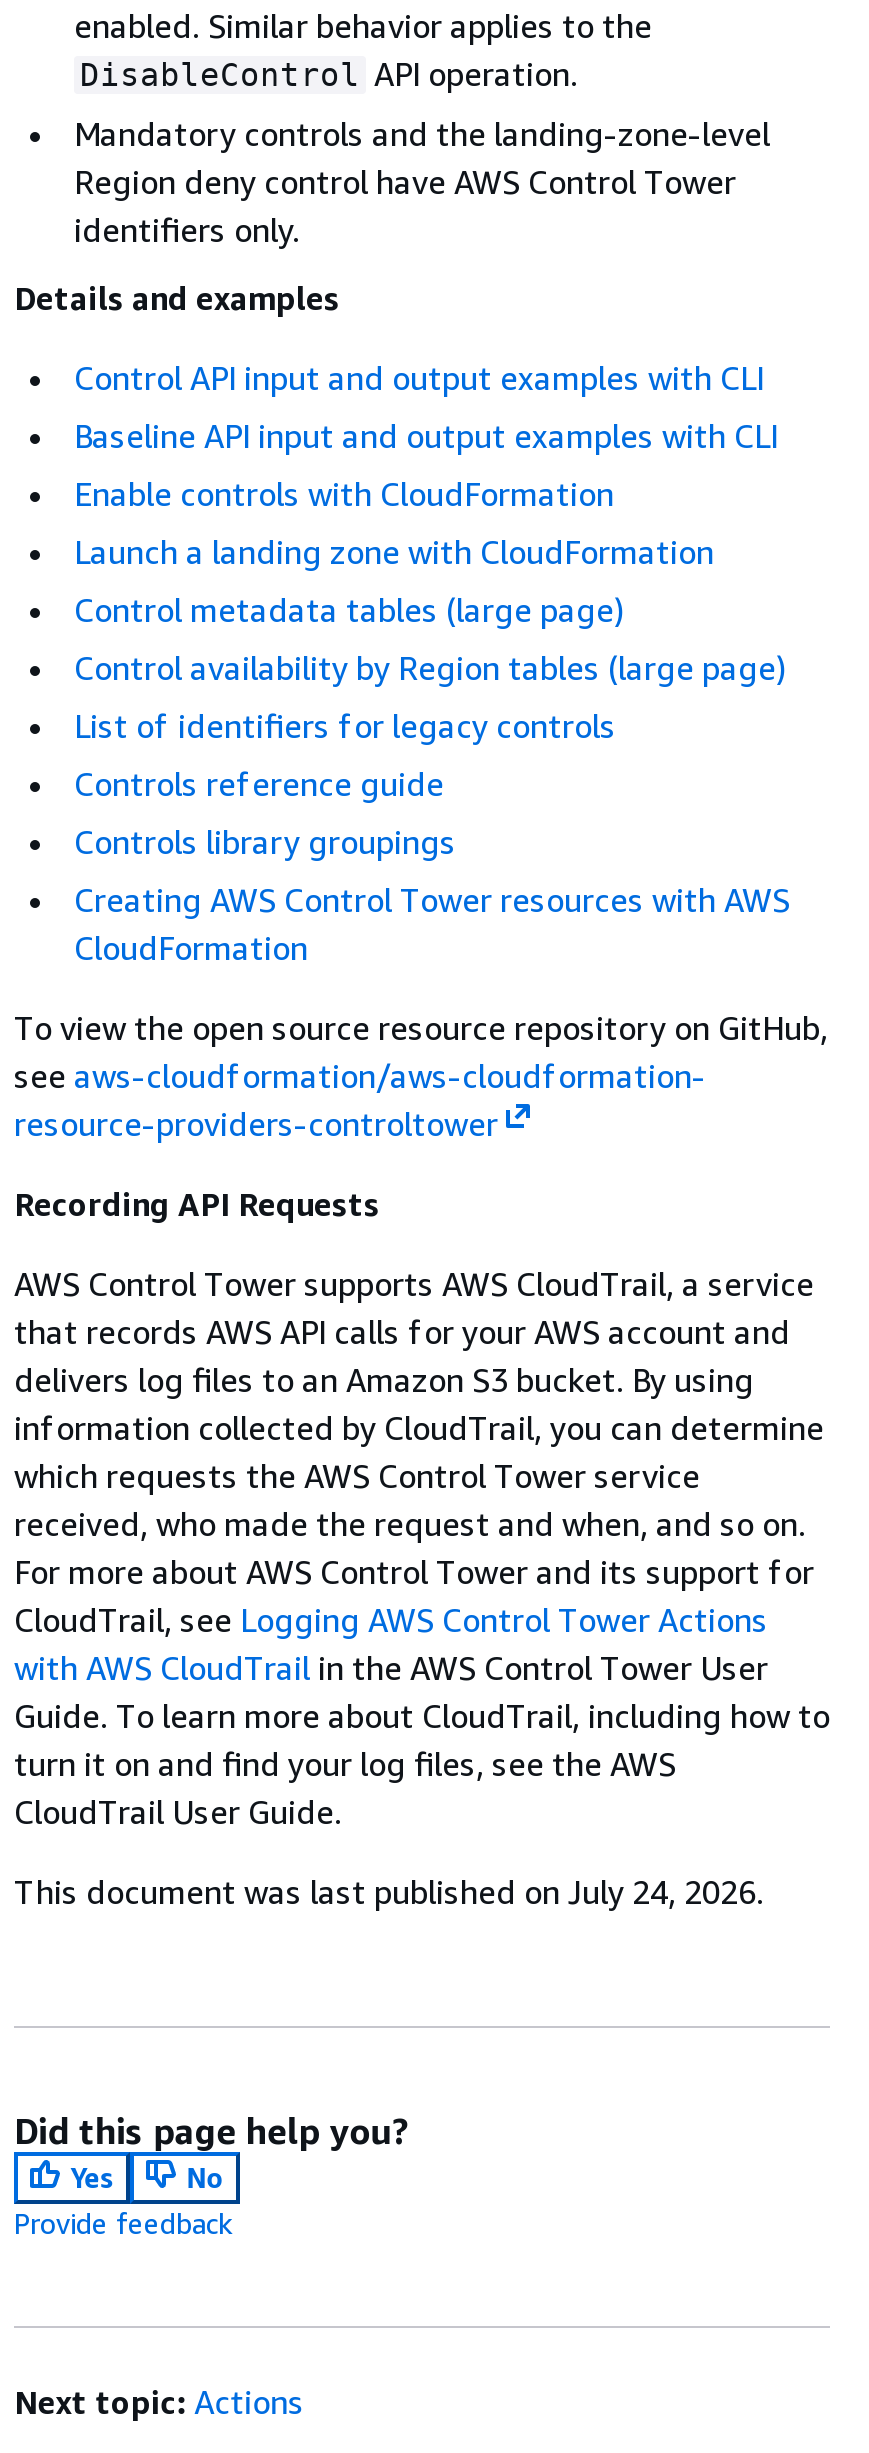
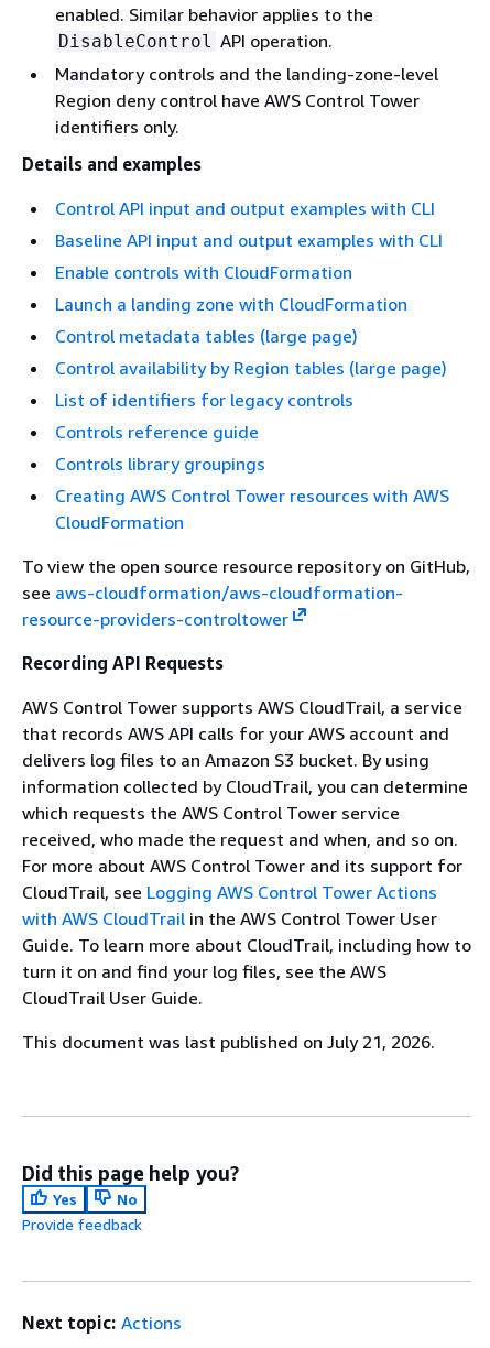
[14,1872,764,1912] This document was last published on July 24, 2026. -> [22,1031,435,1053] This document was last published on July 21, 2026.

